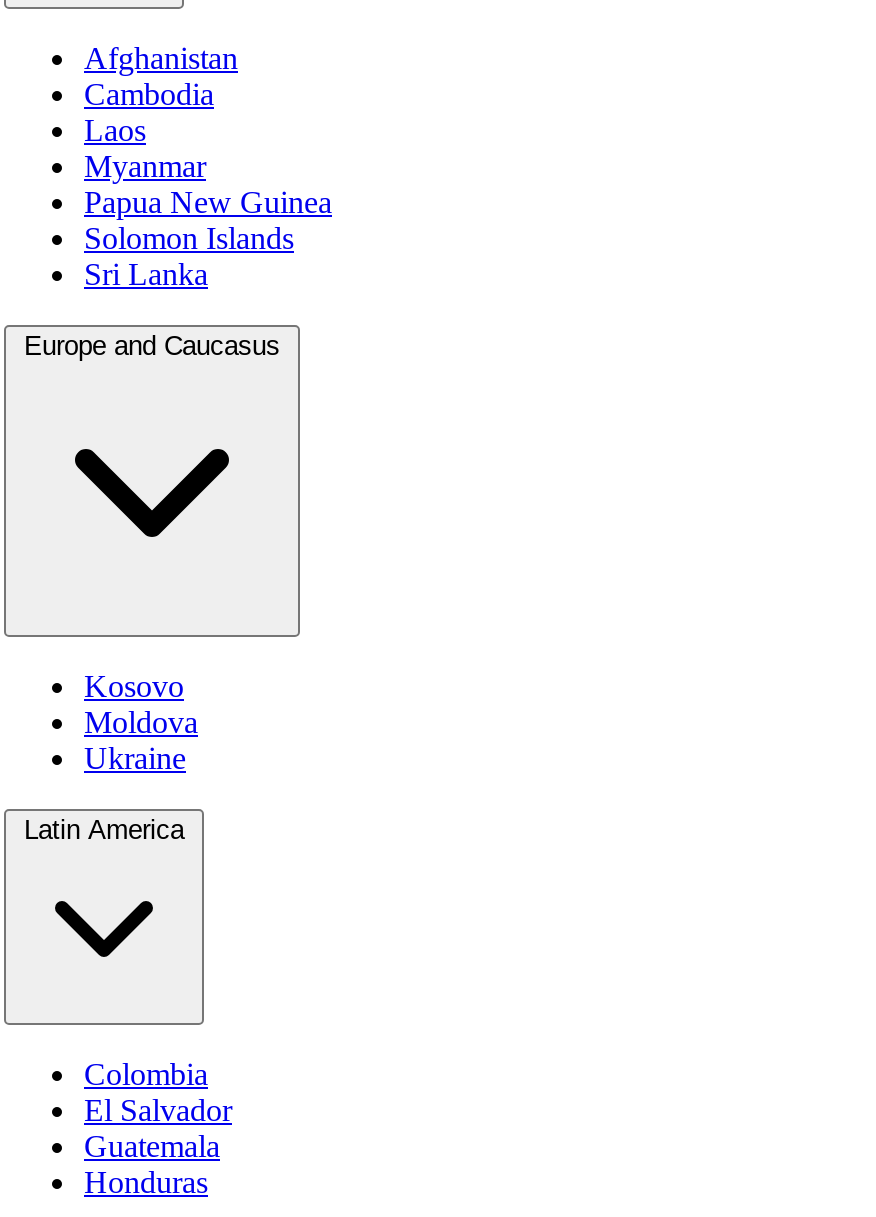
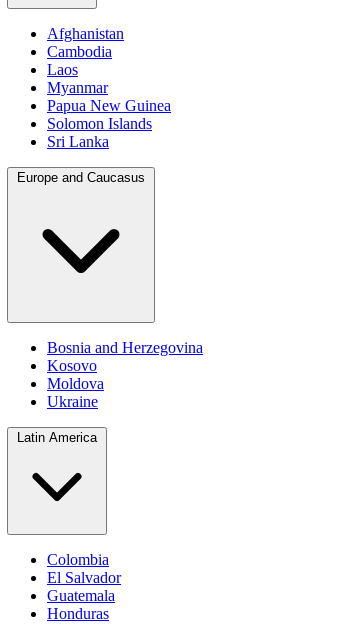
none -> [47,339,203,356] Bosnia and Herzegovina

